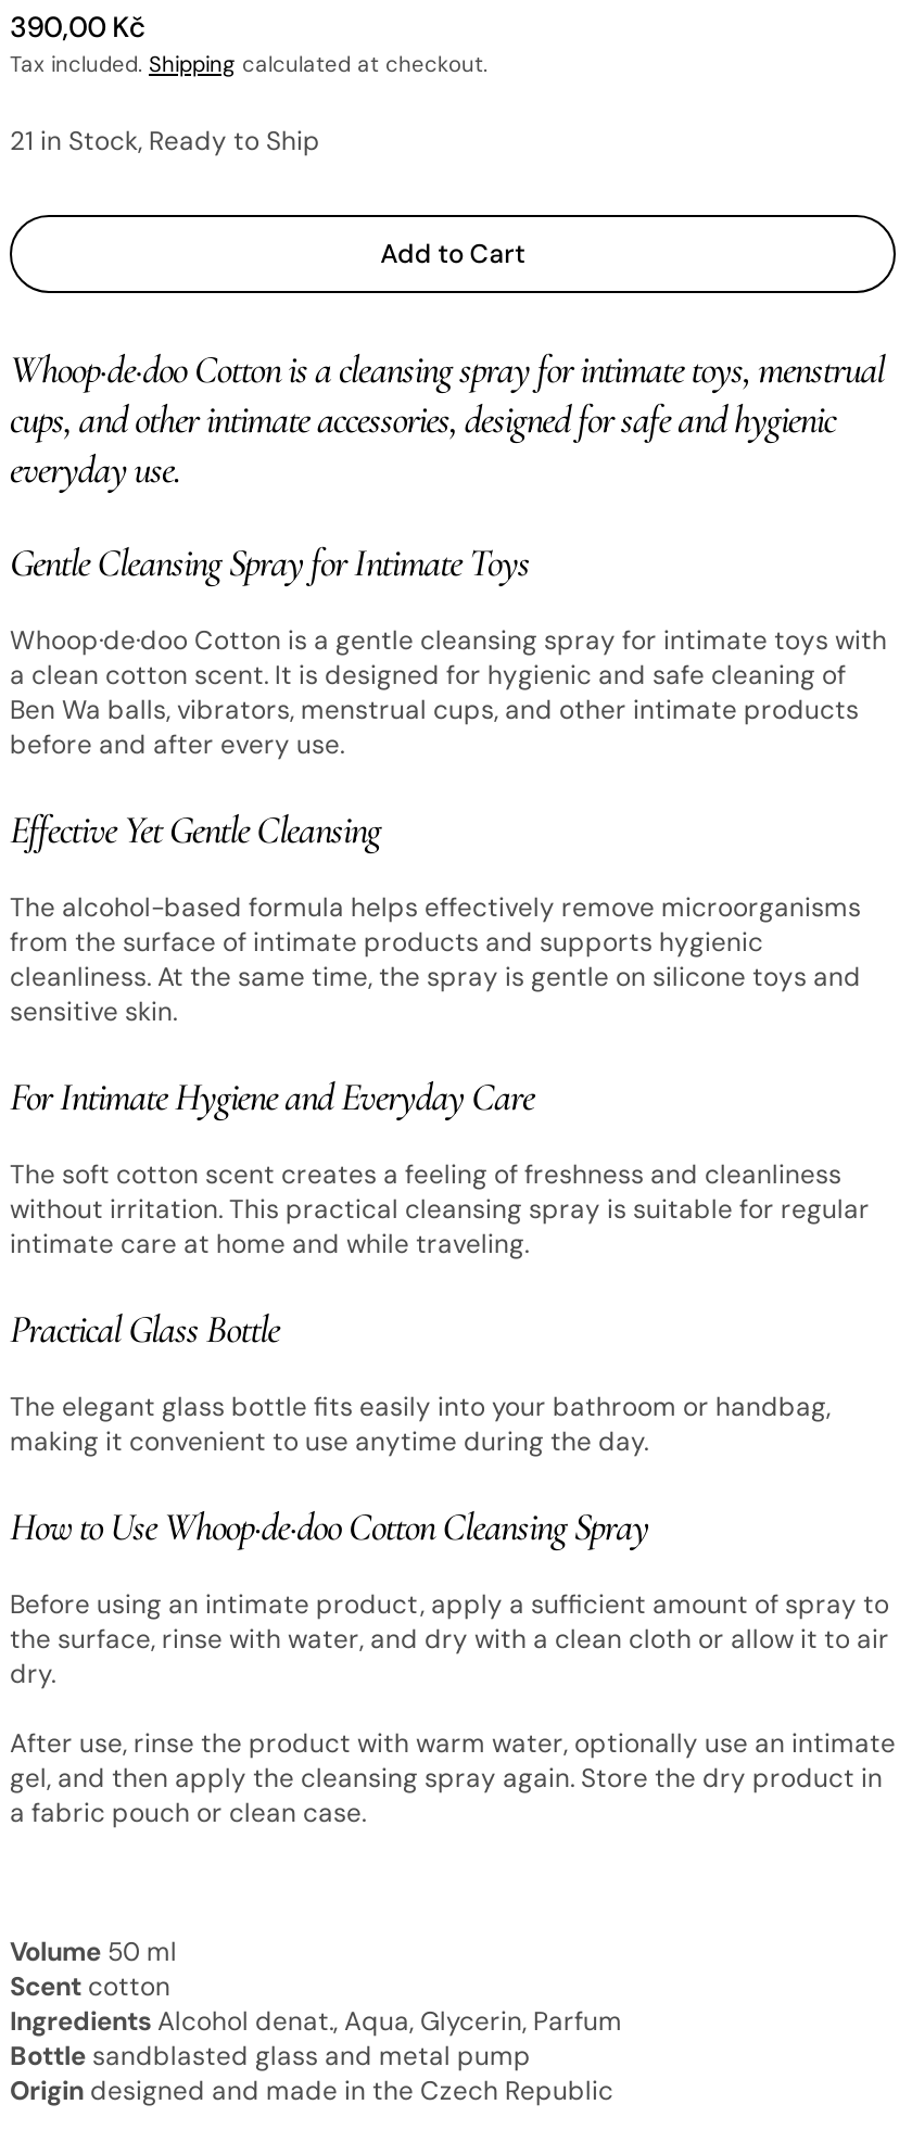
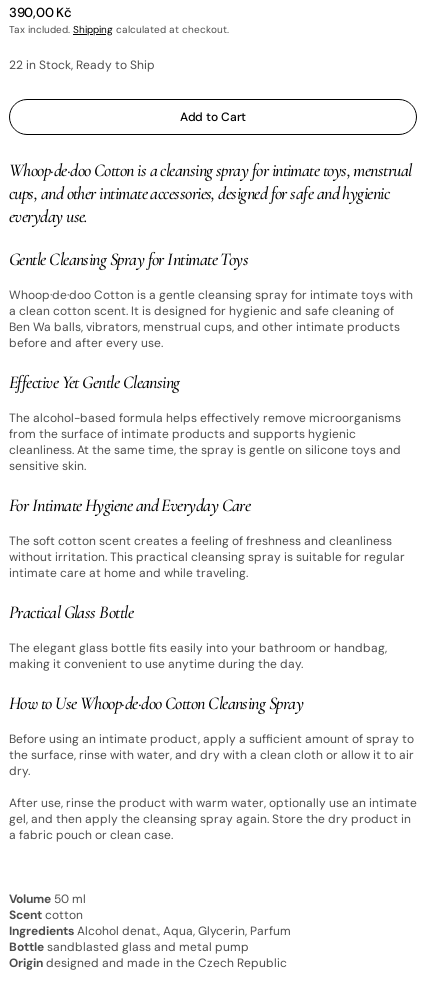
[10,124,320,159] 21 in Stock, Ready to Ship -> [9,57,155,73] 22 in Stock, Ready to Ship

